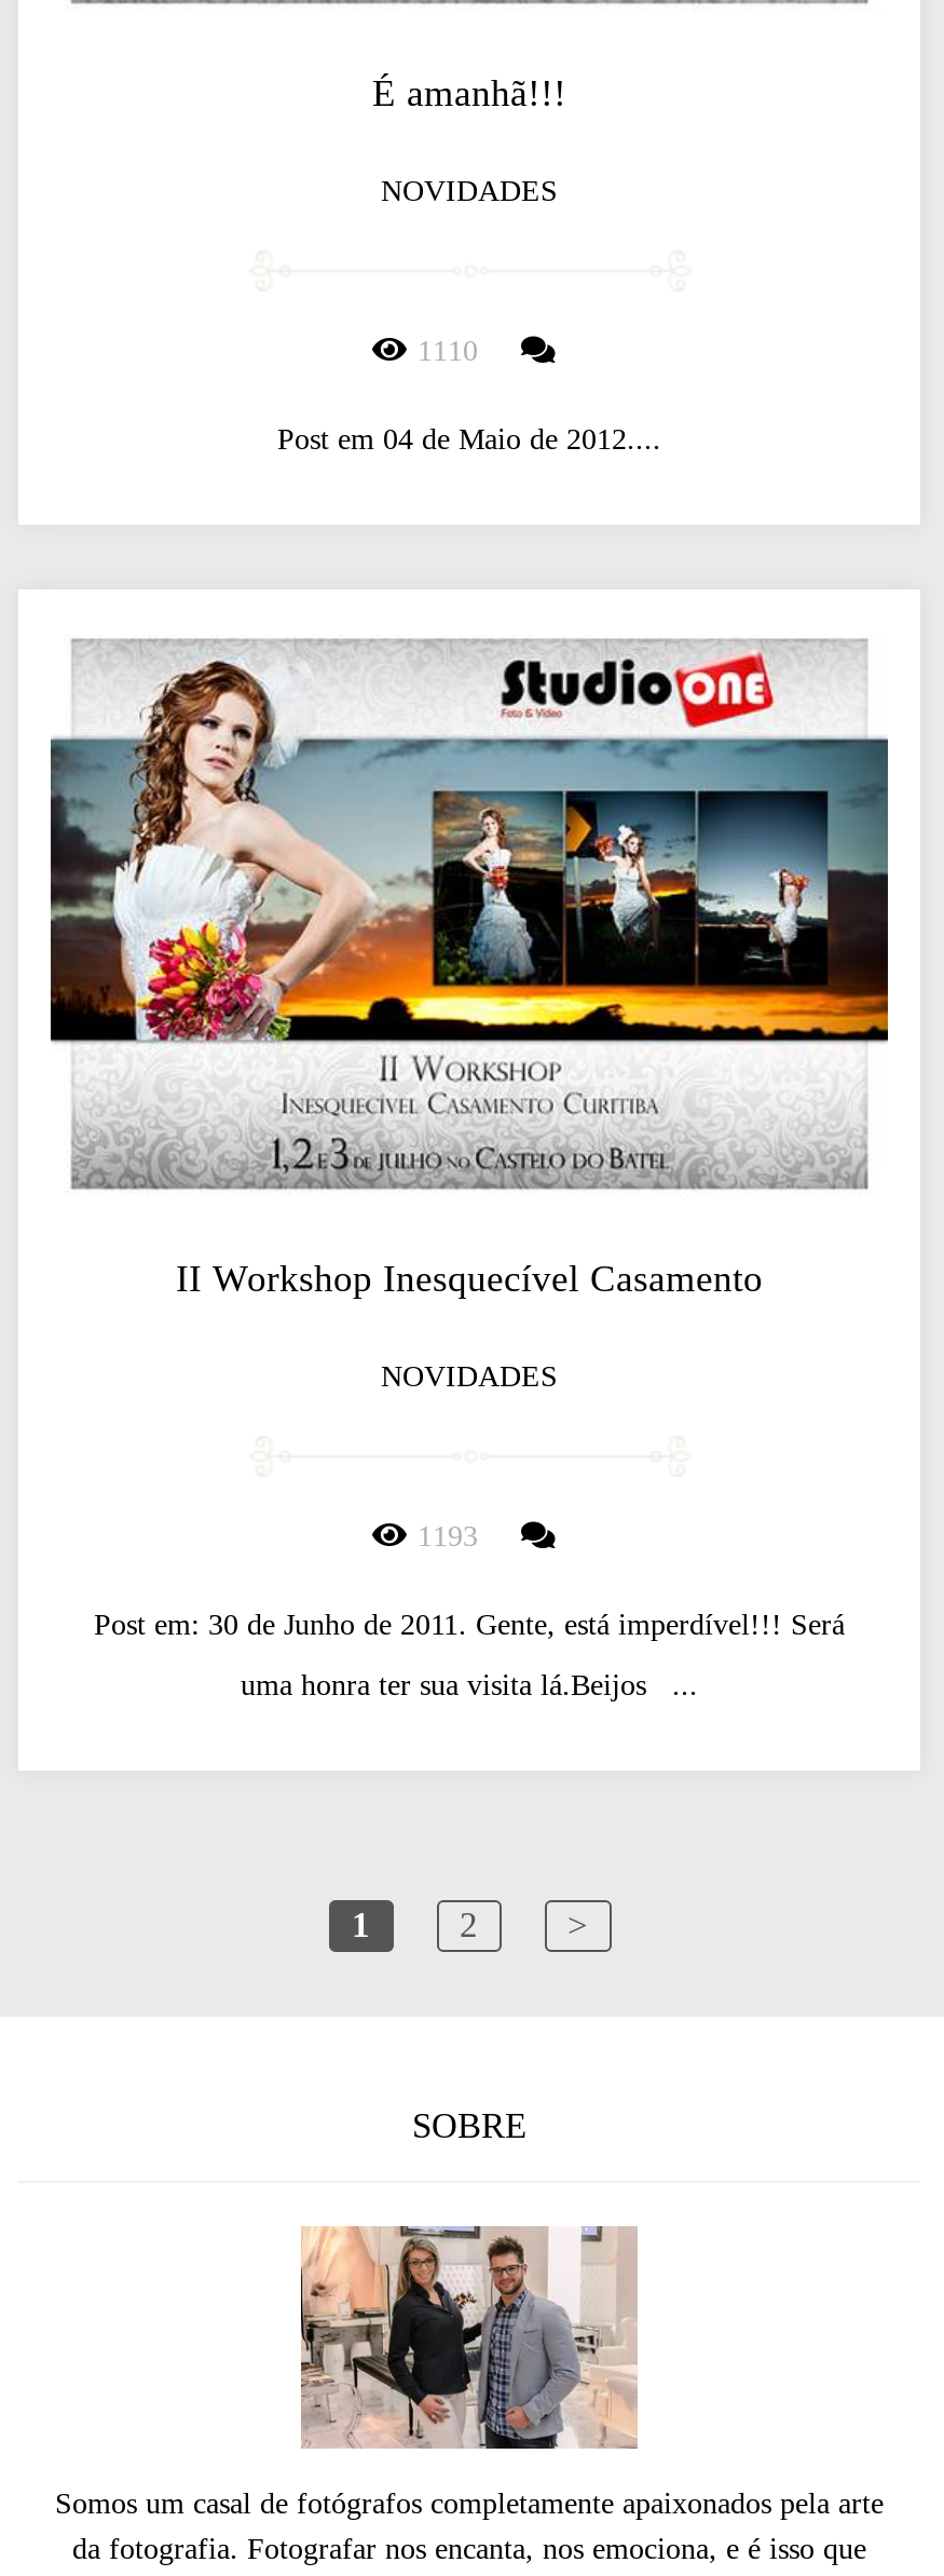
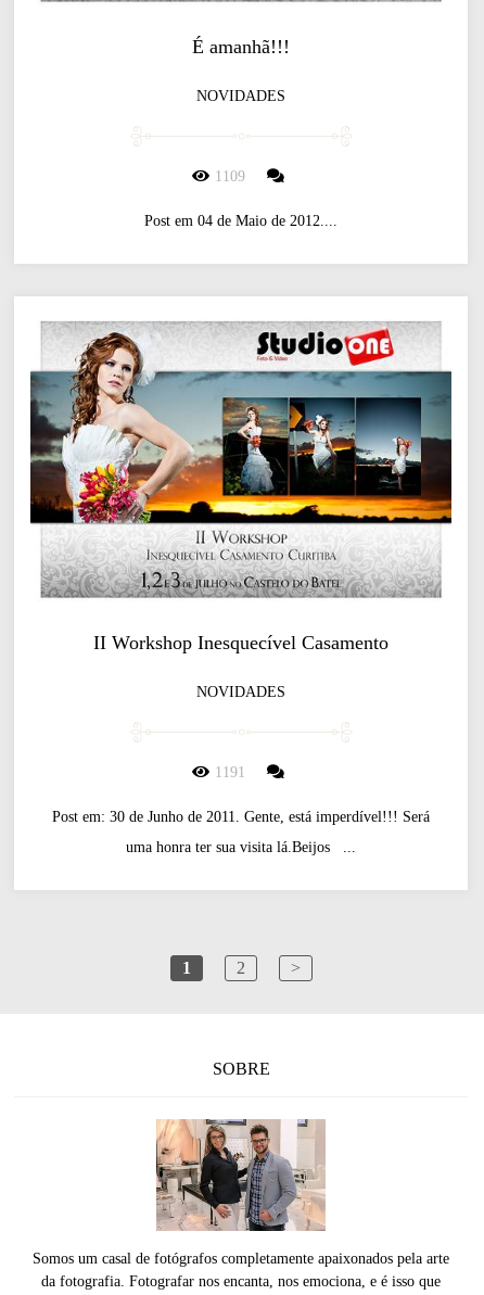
[418,334,478,367] 1110 -> [215,168,245,184] 1109
[418,1521,478,1553] 1193 -> [215,765,245,781] 1191

